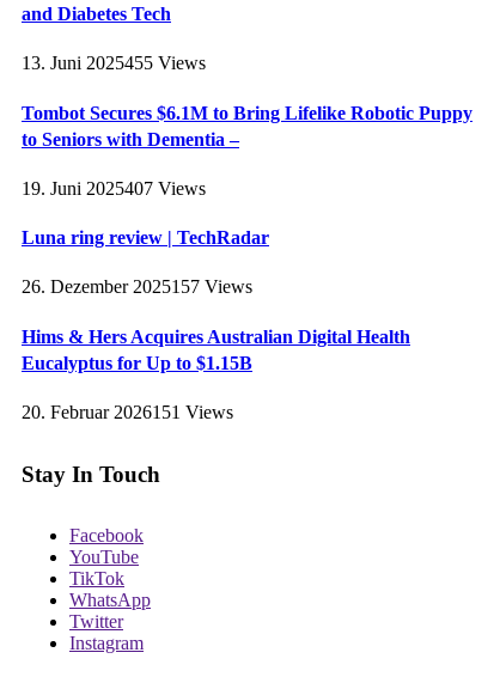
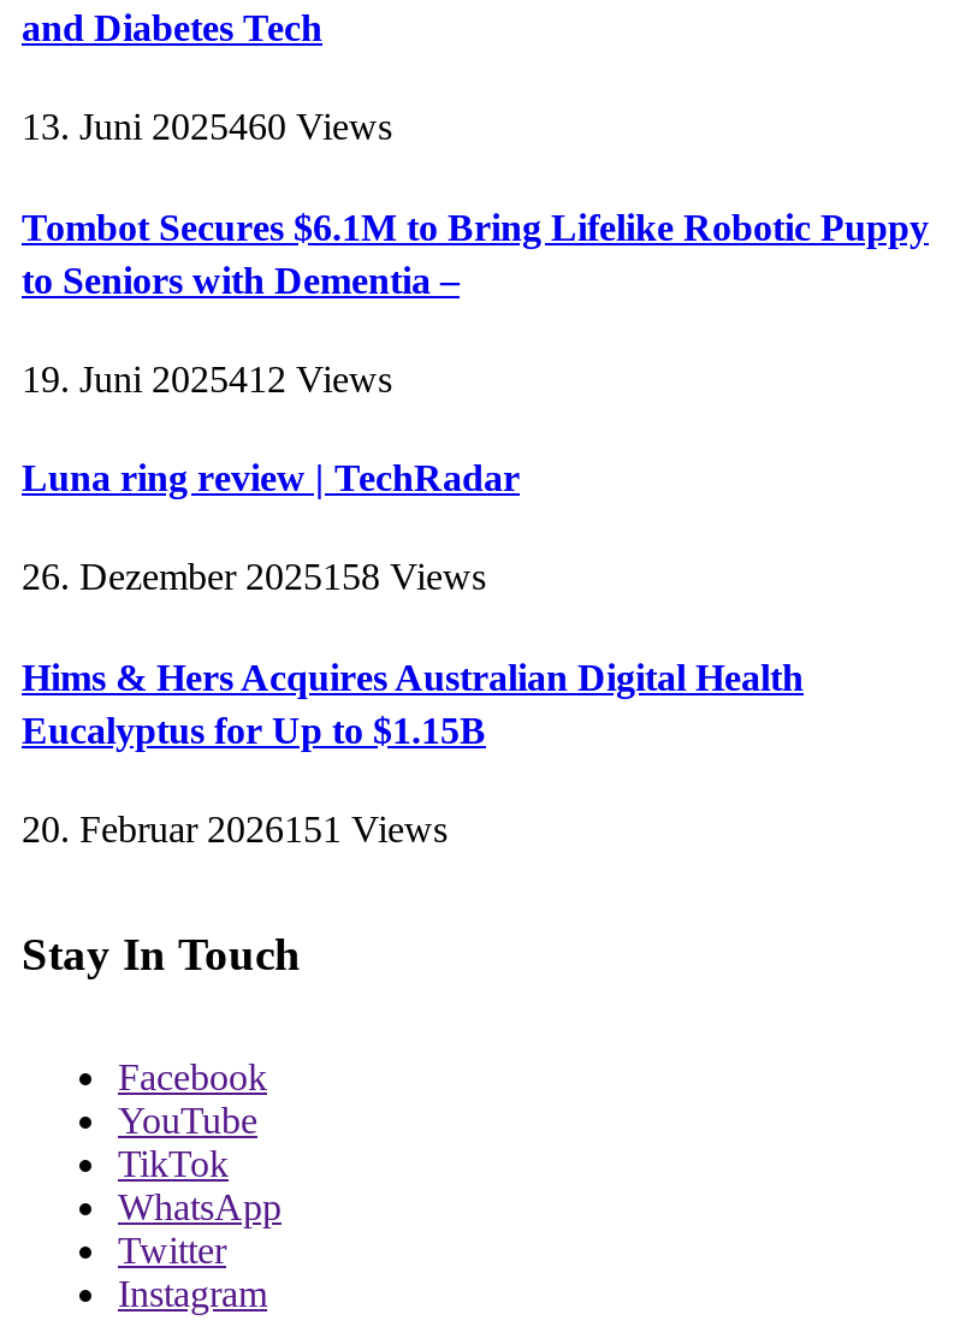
[22,53,206,73] 13. Juni 2025455 Views -> [22,107,392,148] 13. Juni 2025460 Views
[22,178,206,199] 19. Juni 2025407 Views -> [22,359,392,399] 19. Juni 2025412 Views
[22,277,252,297] 26. Dezember 2025157 Views -> [22,557,486,598] 26. Dezember 2025158 Views

